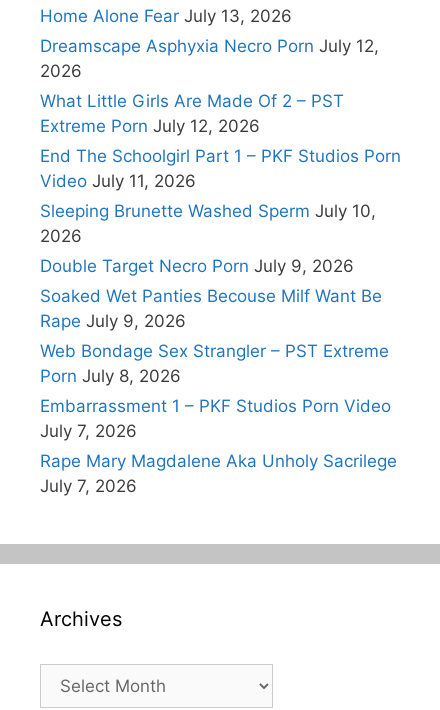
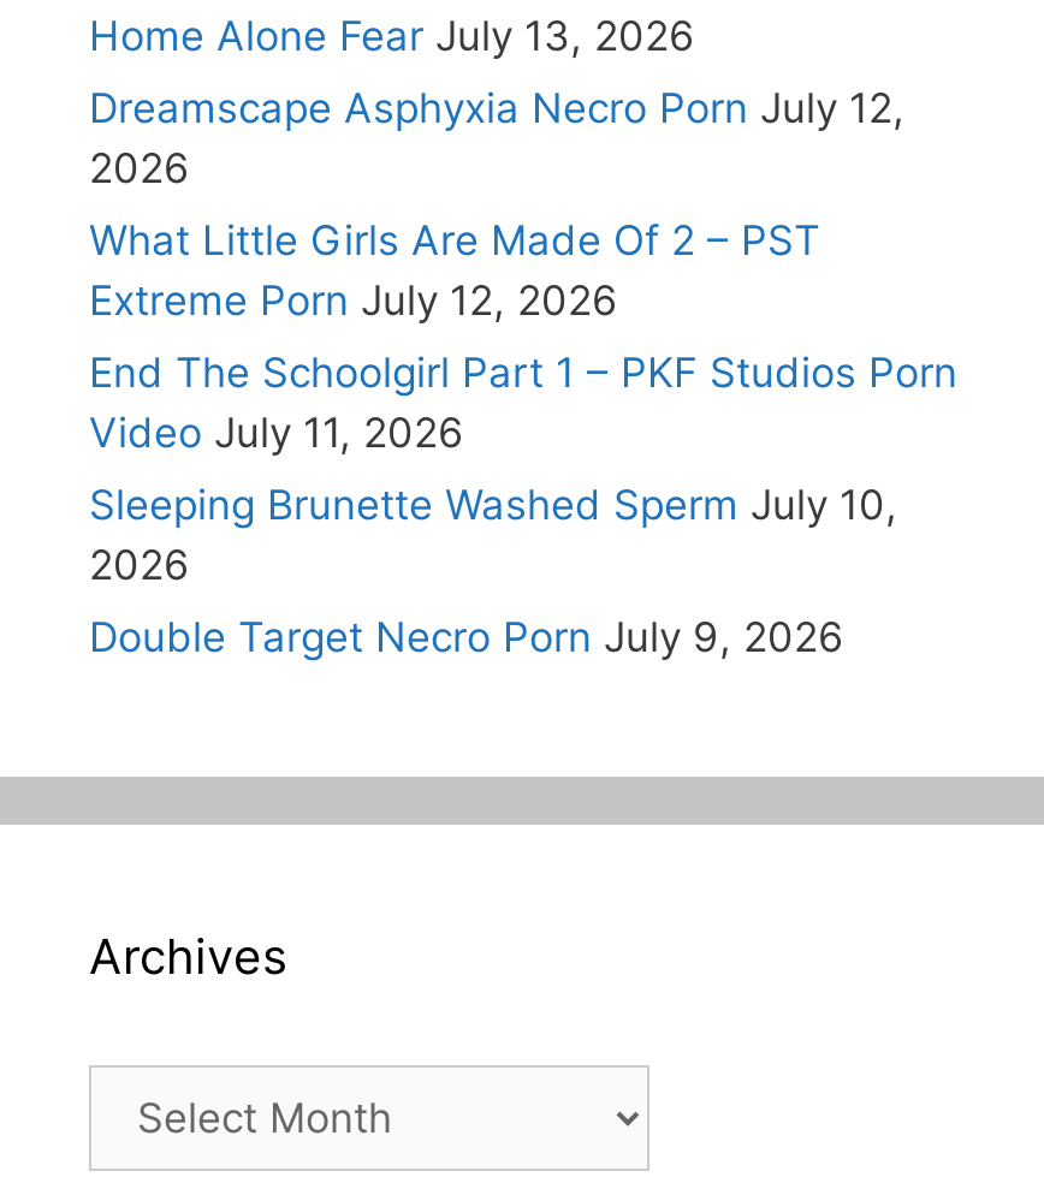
[40,286,397,496] Soaked Wet Panties Becouse Milf Want Be | Rape July 9, 2026 | Web Bondage Sex Strangler – PST Extreme | Porn July 8, 2026 | Embarrassment 1 – PKF Studios Porn Video | July 7, 2026 | Rape Mary Magdalene Aka Unholy Sacrilege | July 7, 2026 -> none

